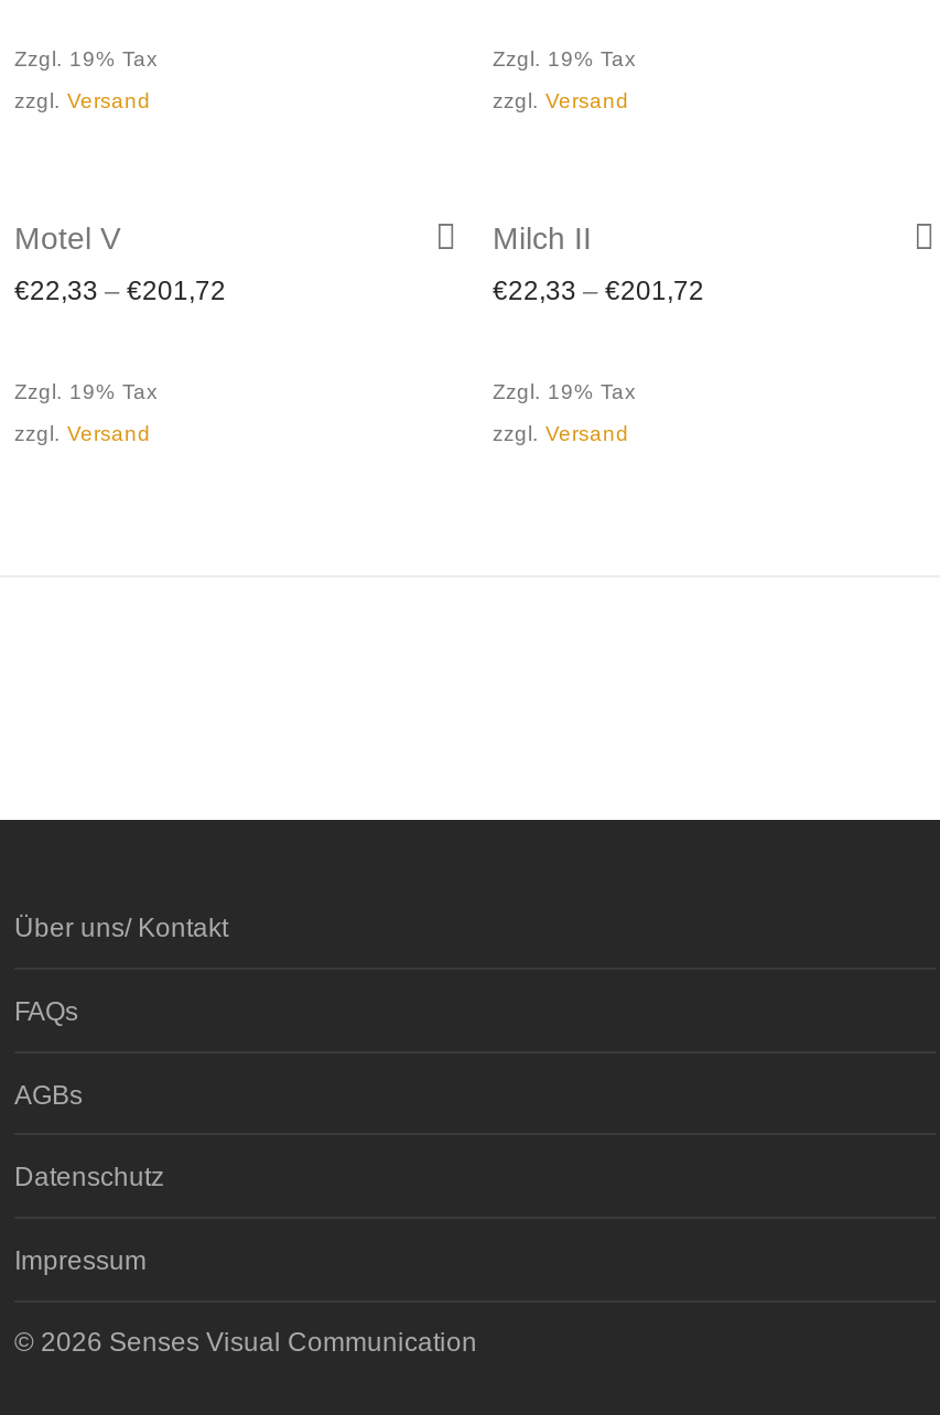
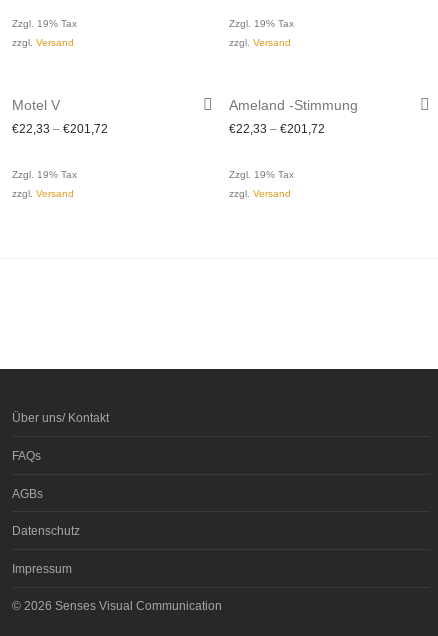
[493,220,592,256] Milch II -> [229,97,358,113] Ameland -Stimmung

